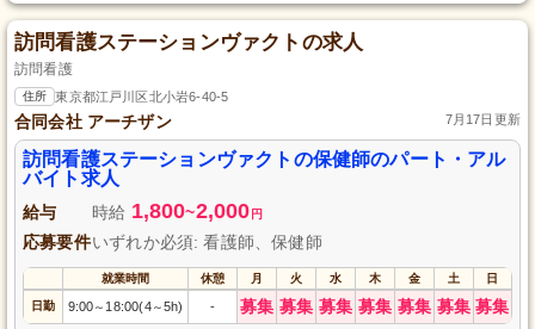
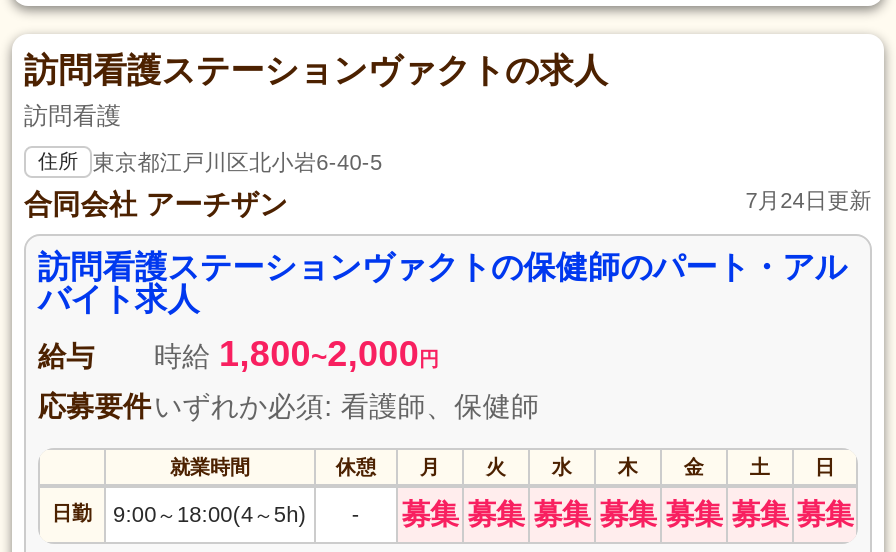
[445,112,521,126] 7月17日更新 -> [745,188,872,212] 7月24日更新

